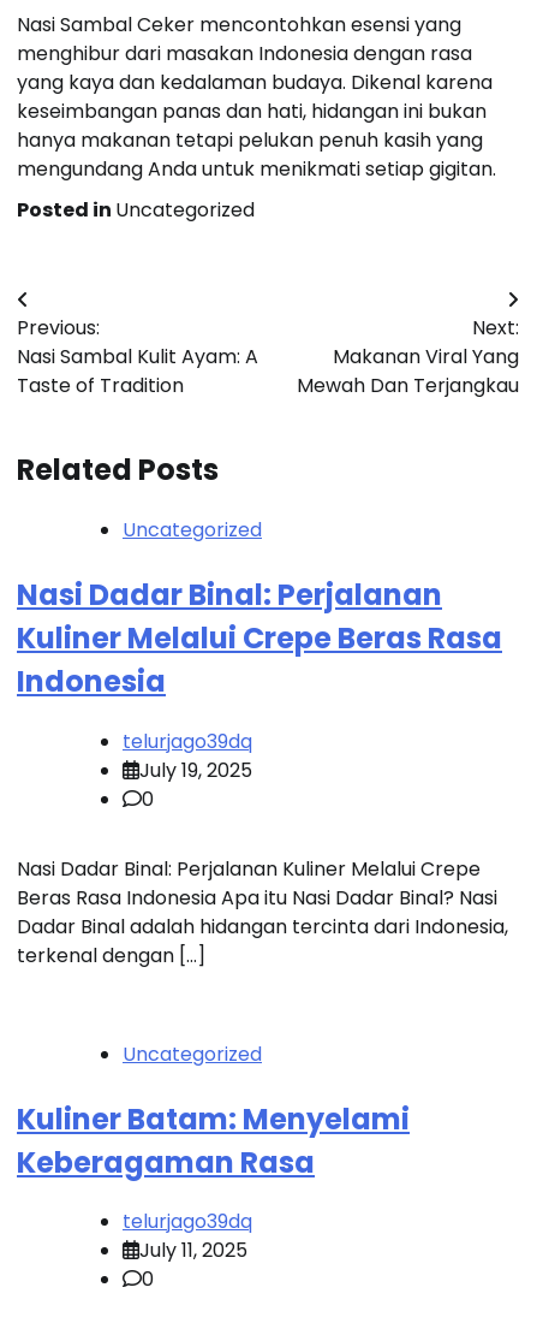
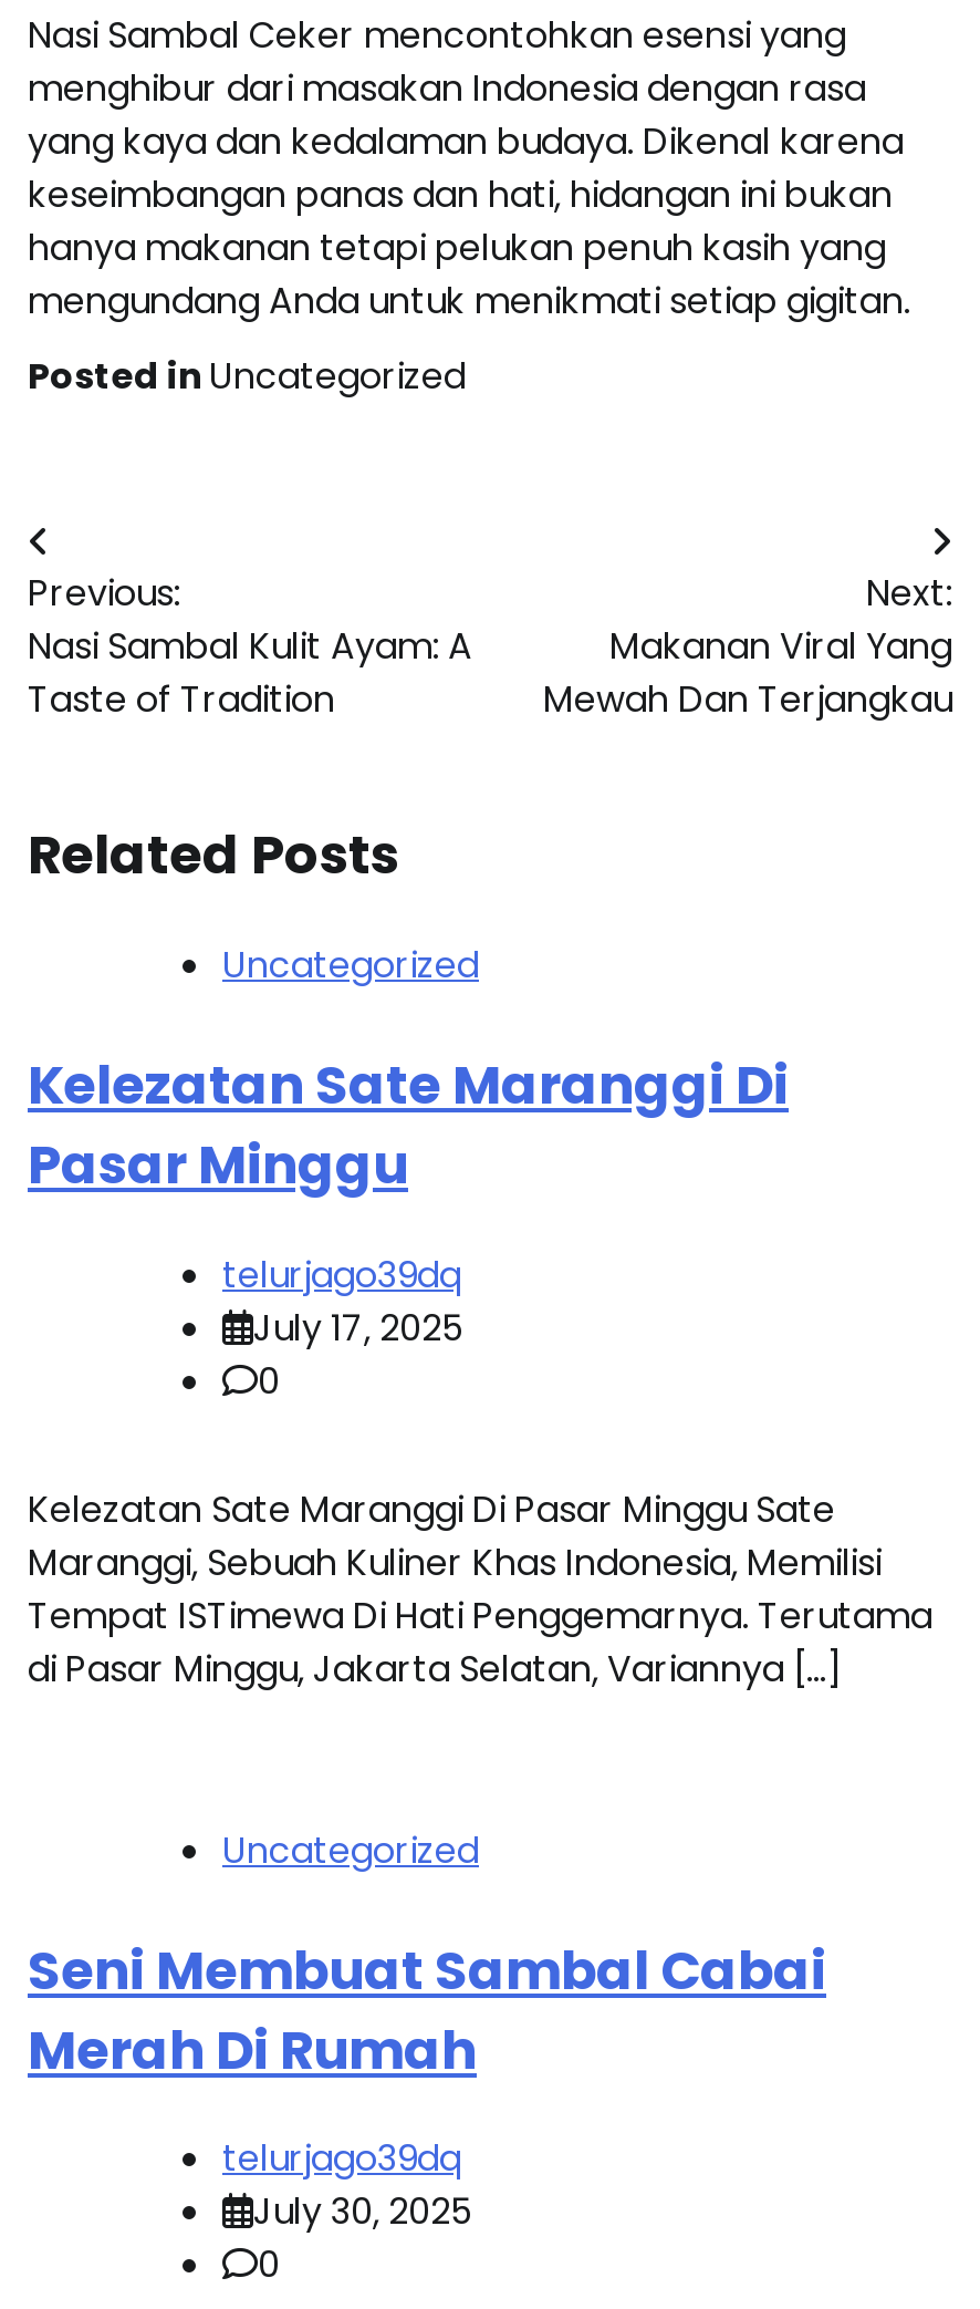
[17,575,502,701] Nasi Dadar Binal: Perjalanan | Kuliner Melalui Crepe Beras Rasa | Indonesia -> [28,1048,789,1200] Kelezatan Sate Maranggi Di | Pasar Minggu
[139,756,252,784] July 19, 2025 -> [253,1302,463,1353] July 17, 2025
[17,855,508,969] Nasi Dadar Binal: Perjalanan Kuliner Melalui Crepe | Beras Rasa Indonesia Apa itu Nasi Dadar Binal? Nasi | Dadar Binal adalah hidangan tercinta dari Indonesia, | terkenal dengan […] -> [28,1483,932,1694] Kelezatan Sate Maranggi Di Pasar Minggu Sate | Maranggi, Sebuah Kuliner Khas Indonesia, Memilisi | Tempat ISTimewa Di Hati Penggemarnya. Terutama | di Pasar Minggu, Jakarta Selatan, Variannya […]
[17,1099,410,1182] Kuliner Batam: Menyelami | Keberagaman Rasa -> [28,1933,826,2086] Seni Membuat Sambal Cabai | Merah Di Rumah
[139,1237,247,1265] July 11, 2025 -> [253,2187,472,2238] July 30, 2025

